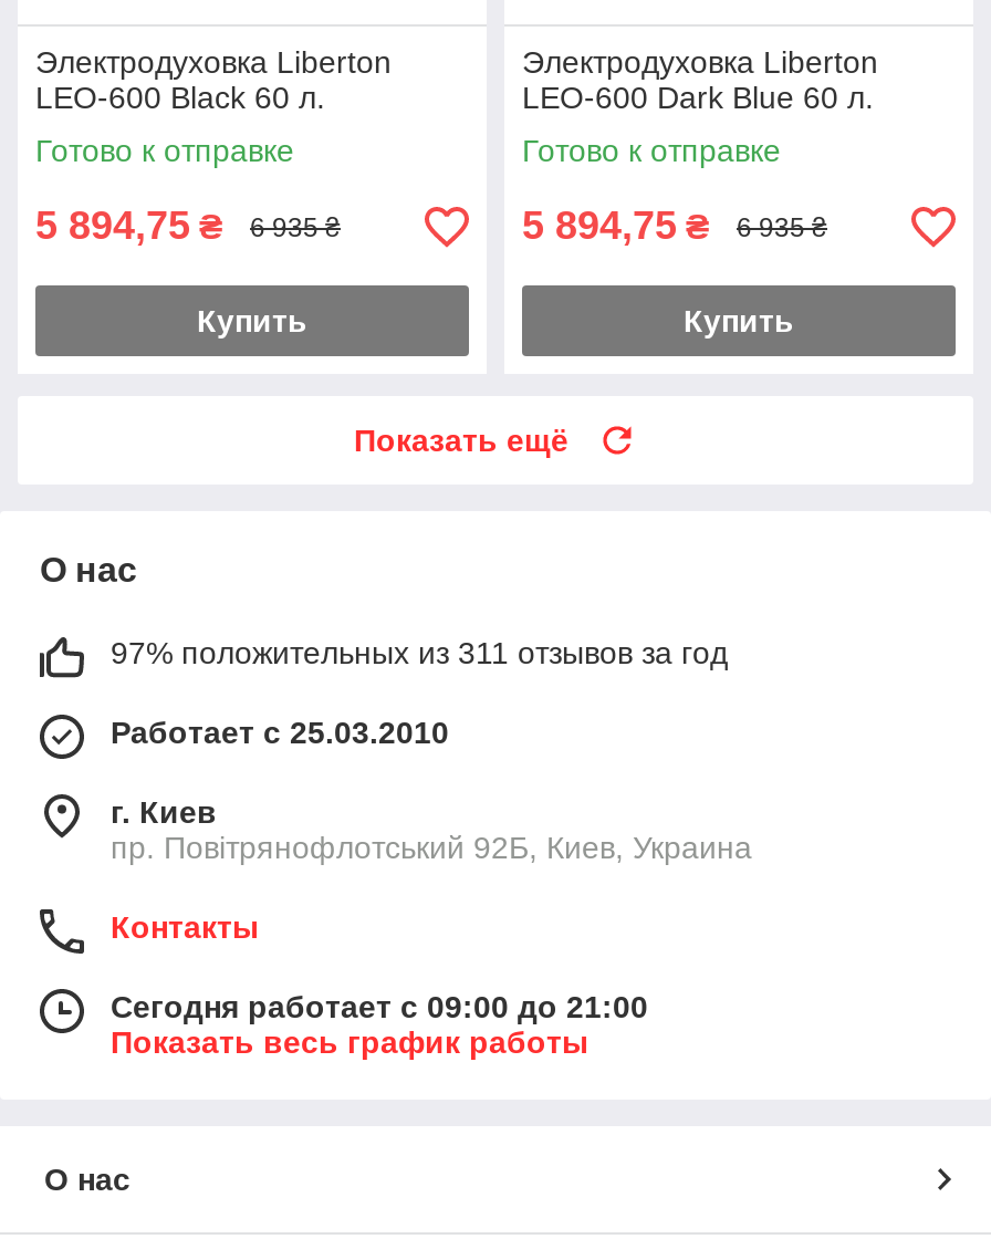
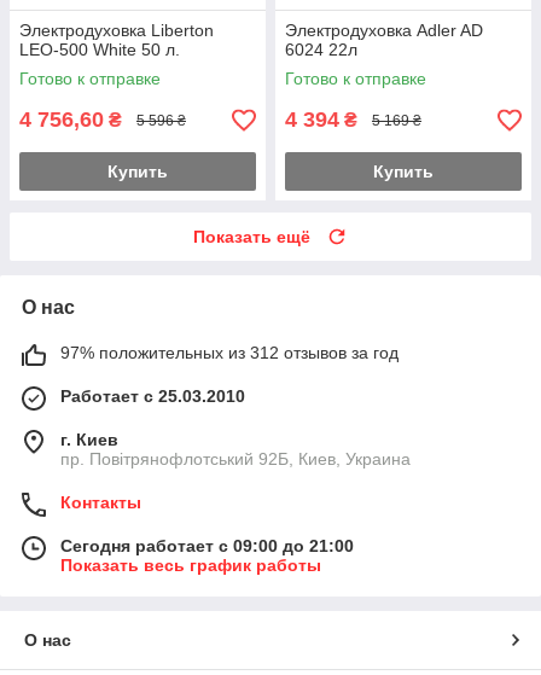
[522,45,878,116] Электродуховка Liberton | LEO-600 Dark Blue 60 л. -> [285,21,483,60] Электродуховка Adler AD | 6024 22л
[35,80,325,116] LEO-600 Black 60 л. -> [19,40,180,60] LEO-500 White 50 л.
[35,204,223,248] 5 894,75 ₴ -> [19,108,122,132] 4 756,60 ₴
[250,212,341,243] 6 935 ₴ -> [136,112,186,129] 5 596 ₴
[522,204,710,248] 5 894,75 ₴ -> [285,108,357,132] 4 394 ₴
[737,212,827,243] 6 935 ₴ -> [372,112,421,129] 5 169 ₴
[111,636,728,671] 97% положительных из 311 отзывов за год -> [60,343,399,363] 97% положительных из 312 отзывов за год

